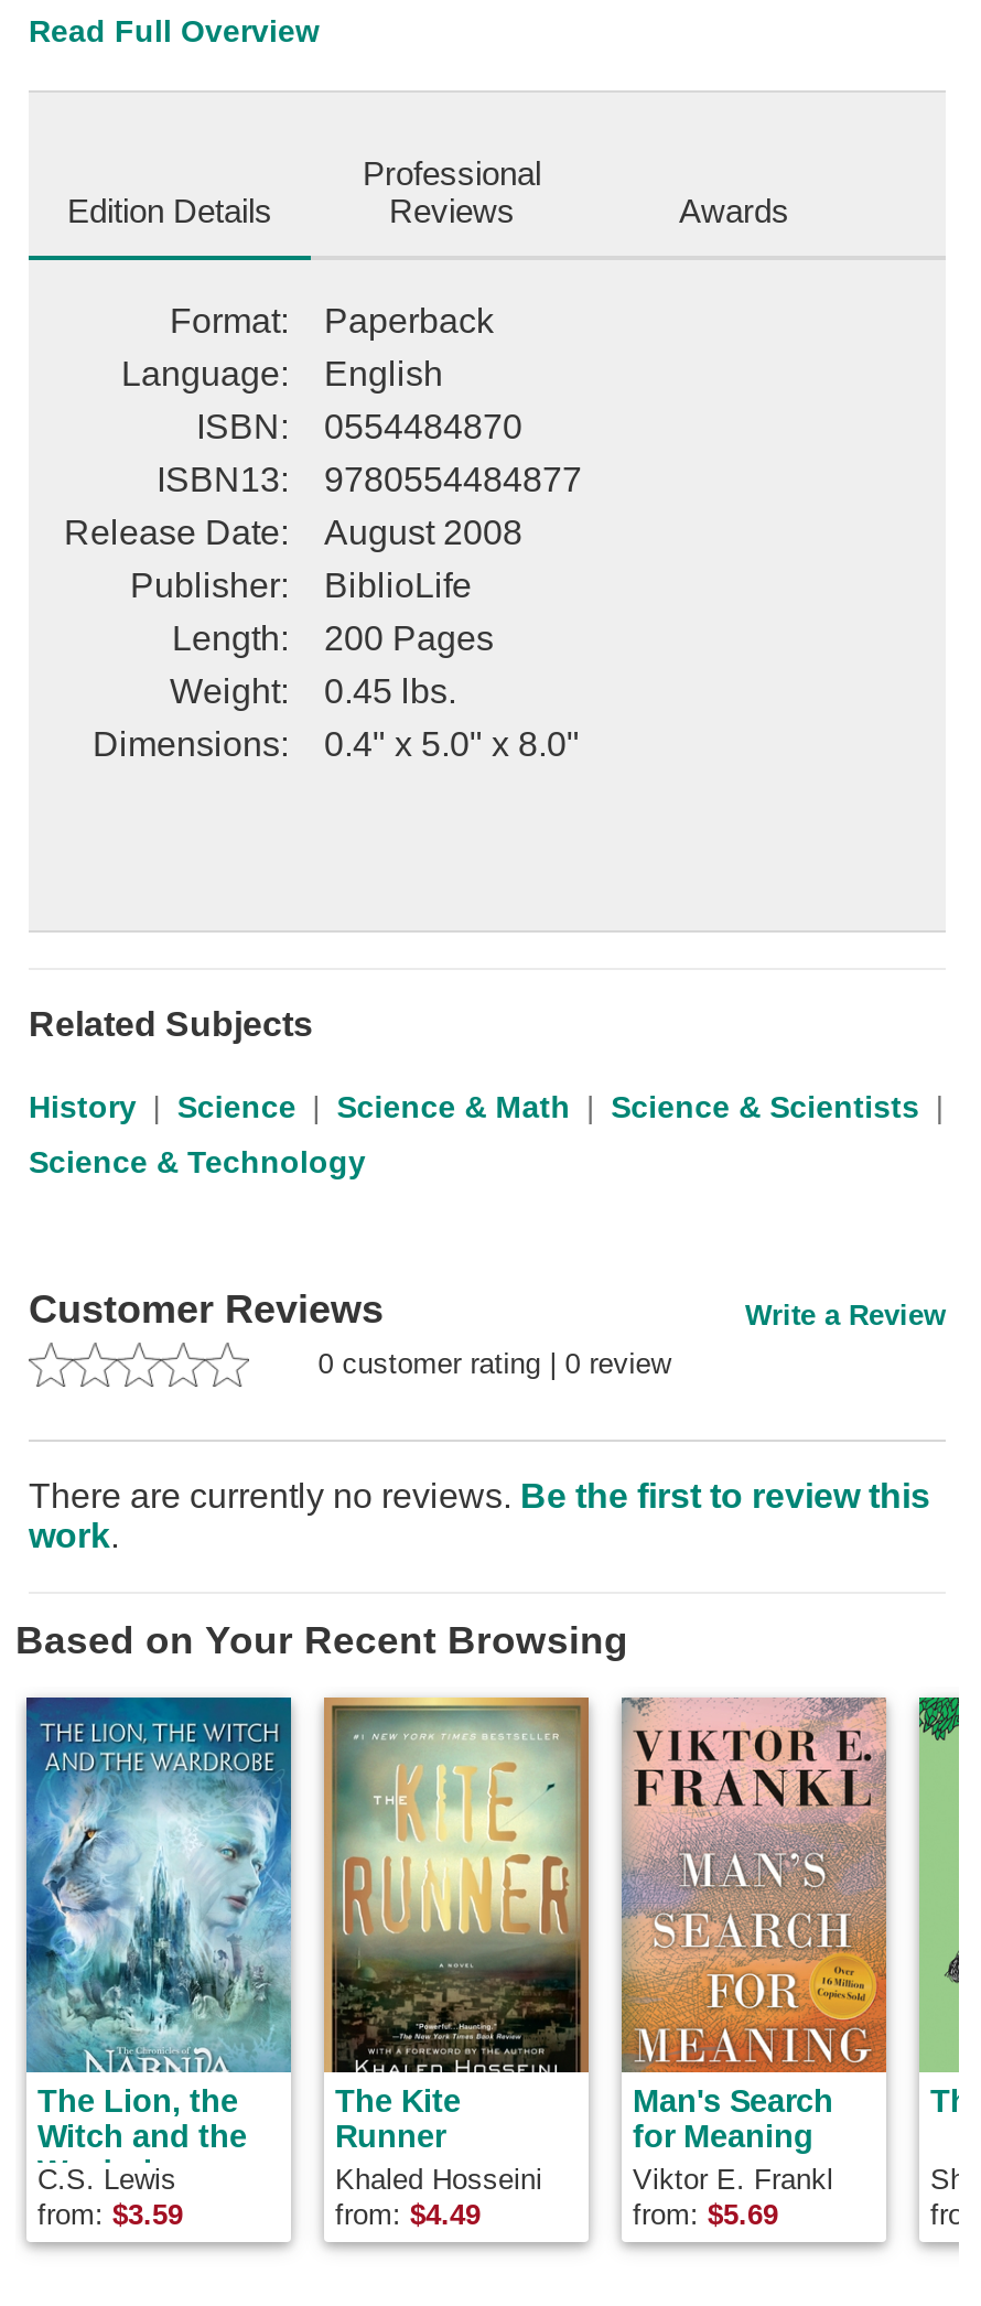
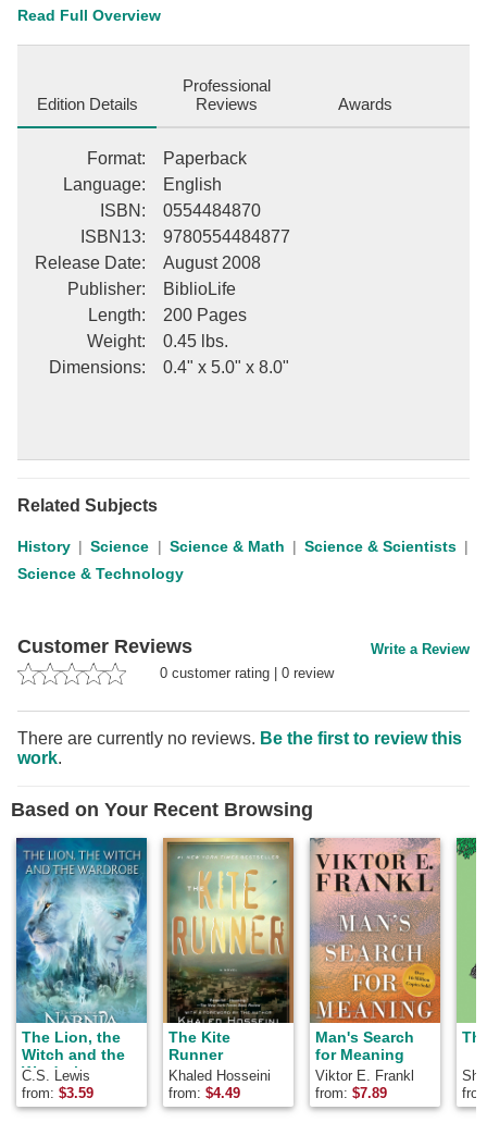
[633,2199,778,2232] from: $5.69 -> [315,1085,387,1102] from: $7.89

